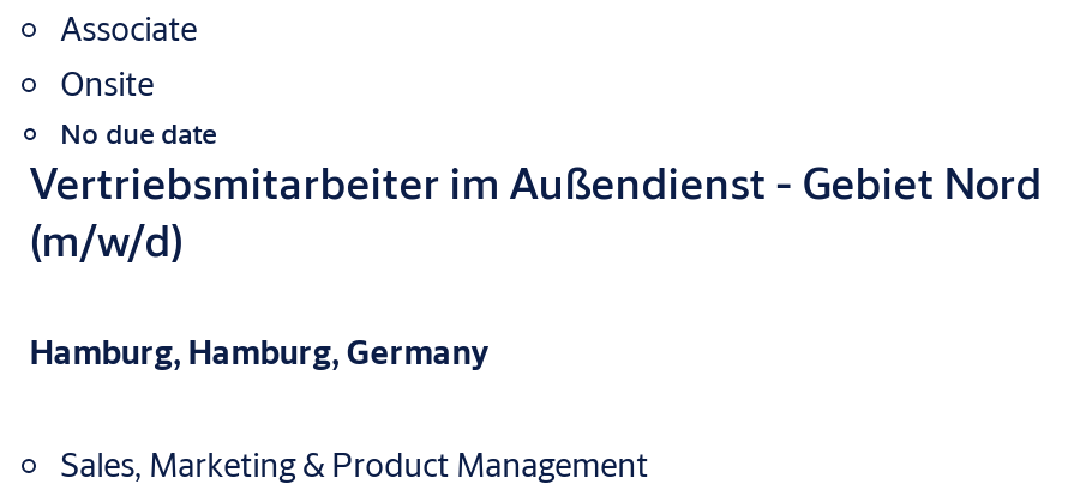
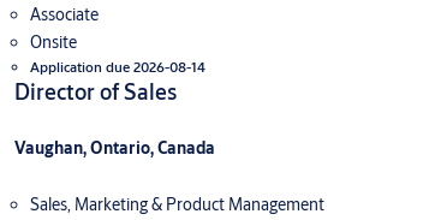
[30,116,1042,269] No due date | Vertriebsmitarbeiter im Außendienst - Gebiet Nord | (m/w/d) -> [14,58,205,106] Application due 2026-08-14 | Director of Sales
[30,331,488,375] Hamburg, Hamburg, Germany -> [14,137,215,159] Vaughan, Ontario, Canada

